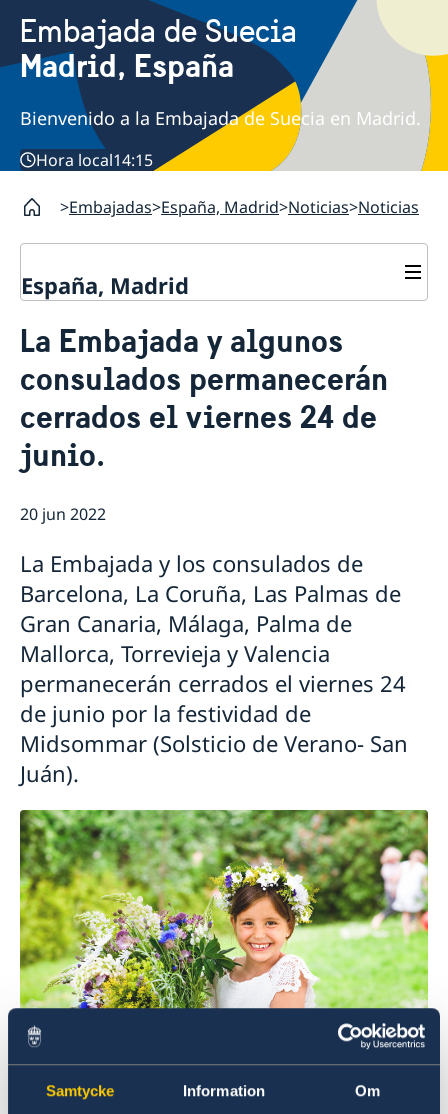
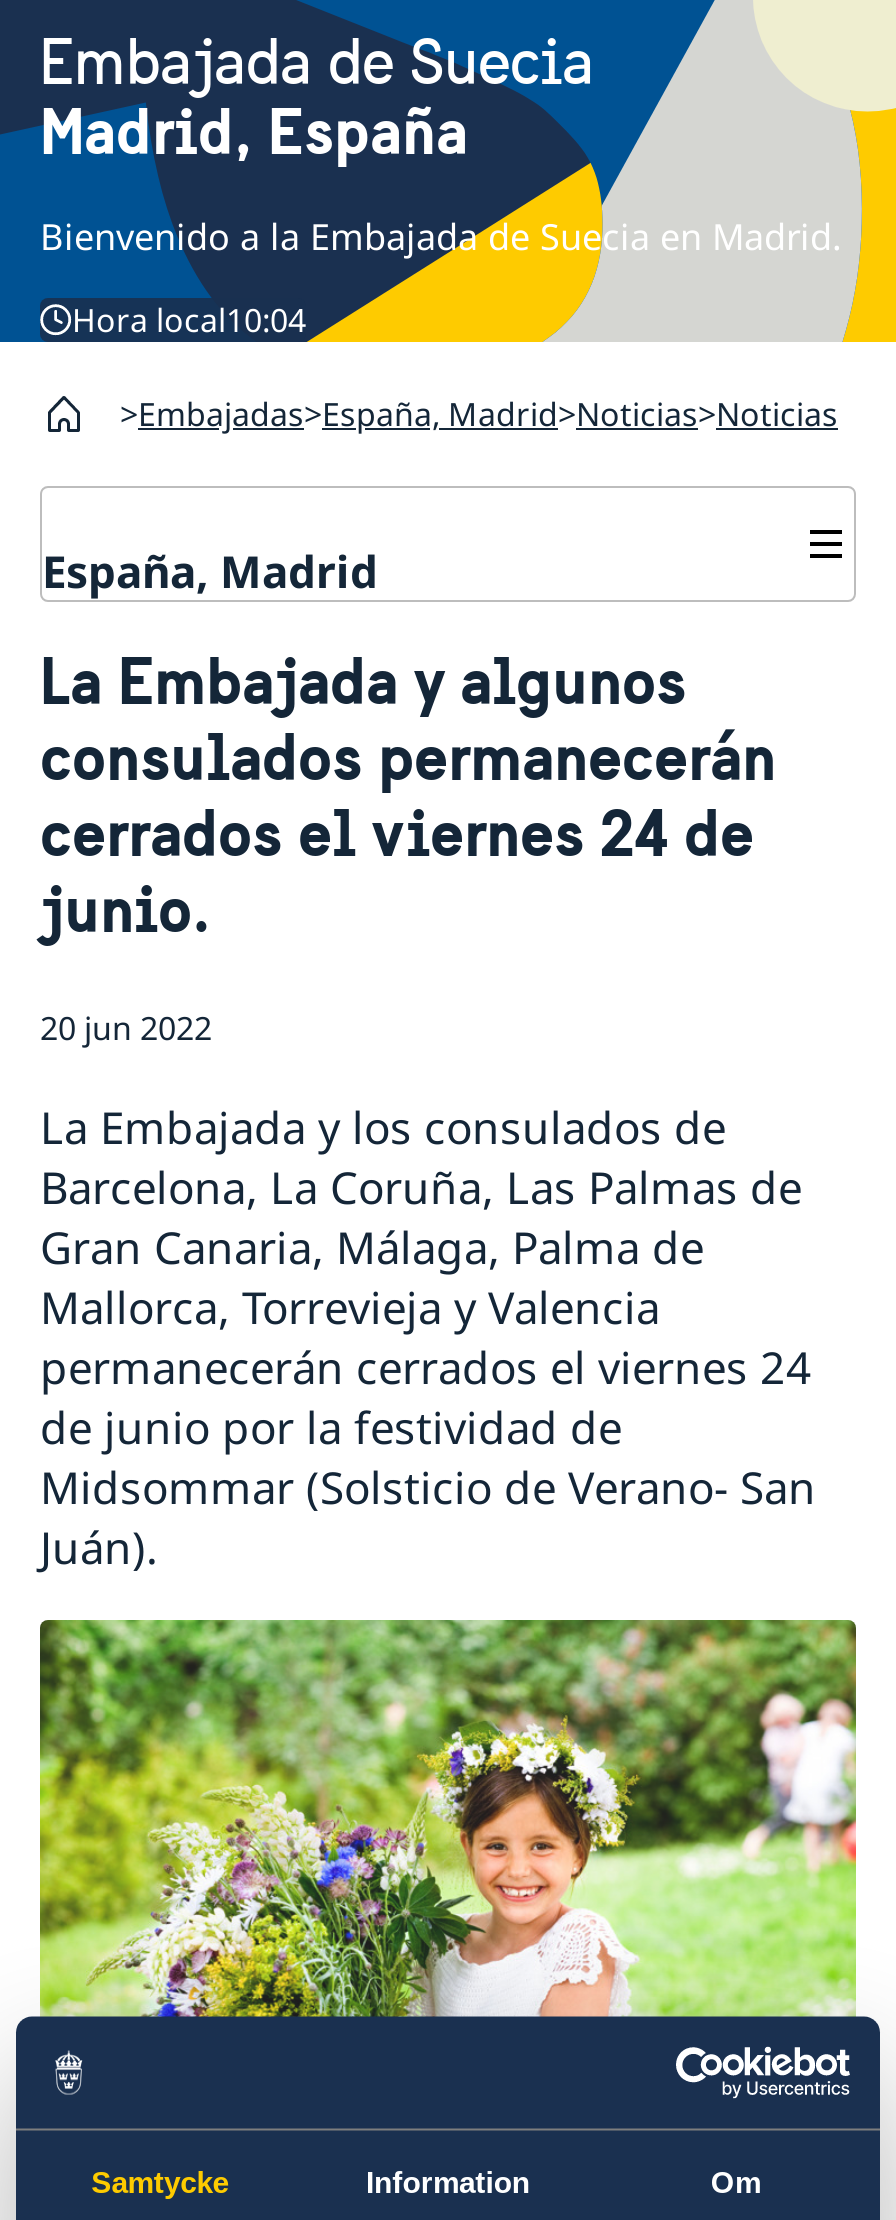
[36,149,153,171] Hora local14:15 -> [72,299,306,343] Hora local10:04

